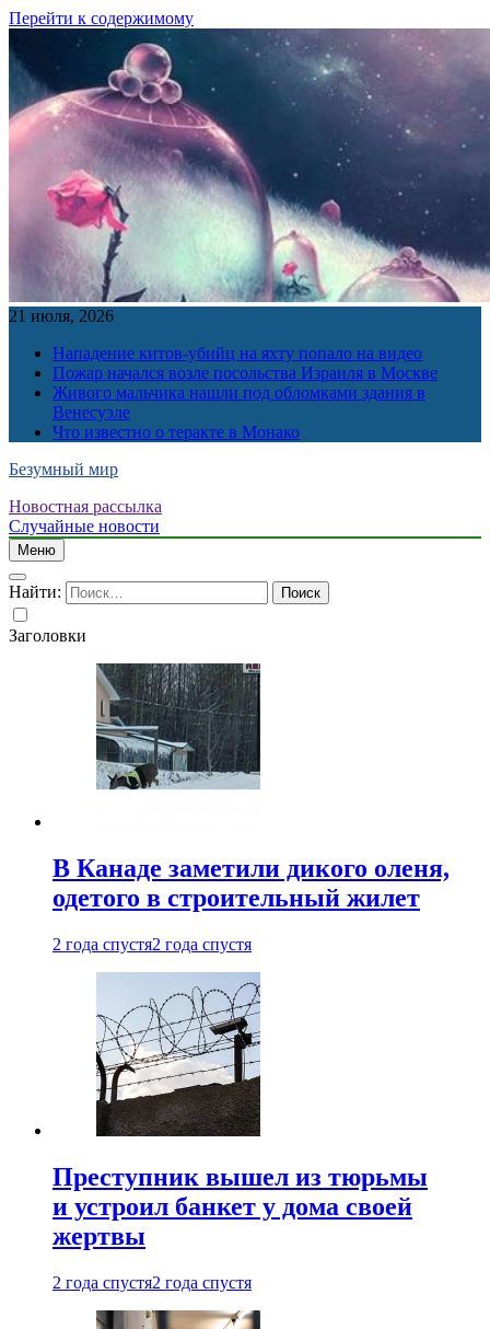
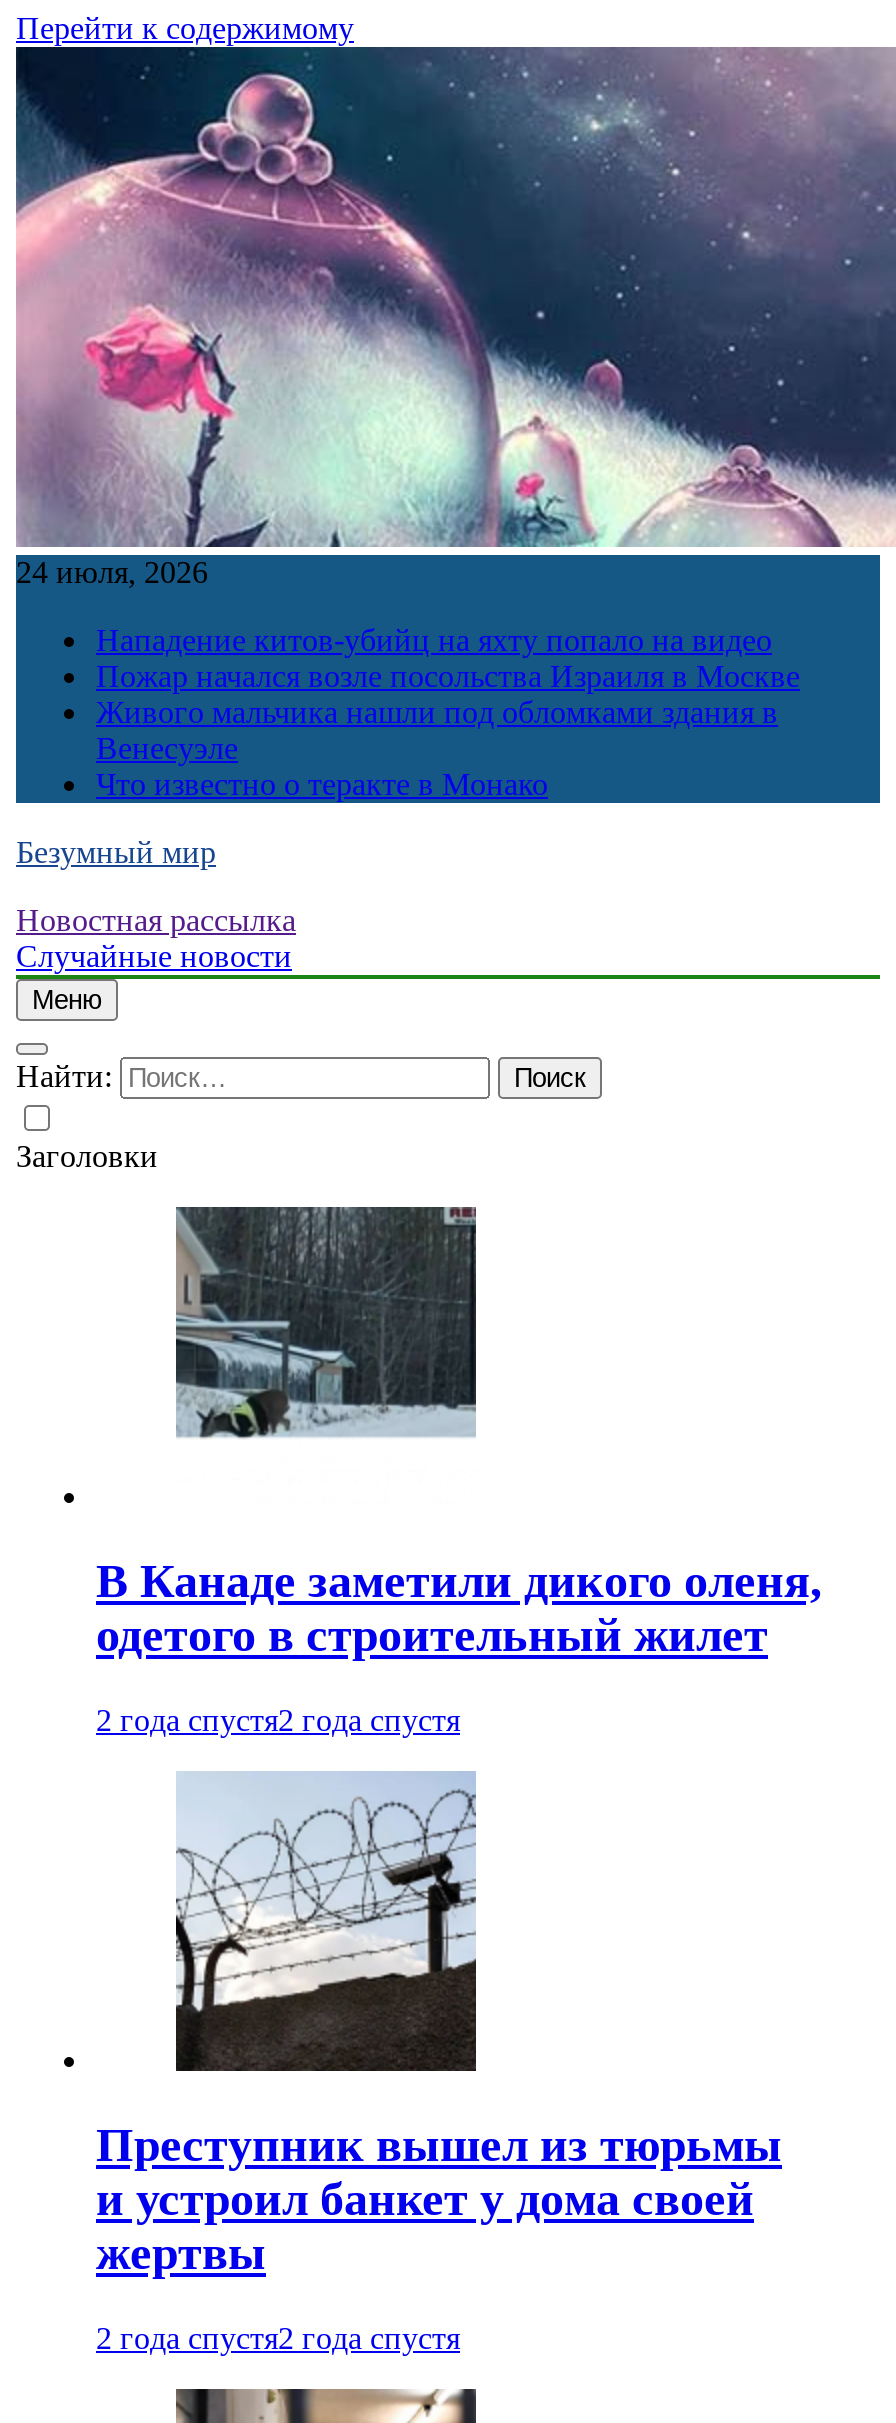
[9,307,114,325] 21 июля, 2026 -> [16,555,208,589] 24 июля, 2026

